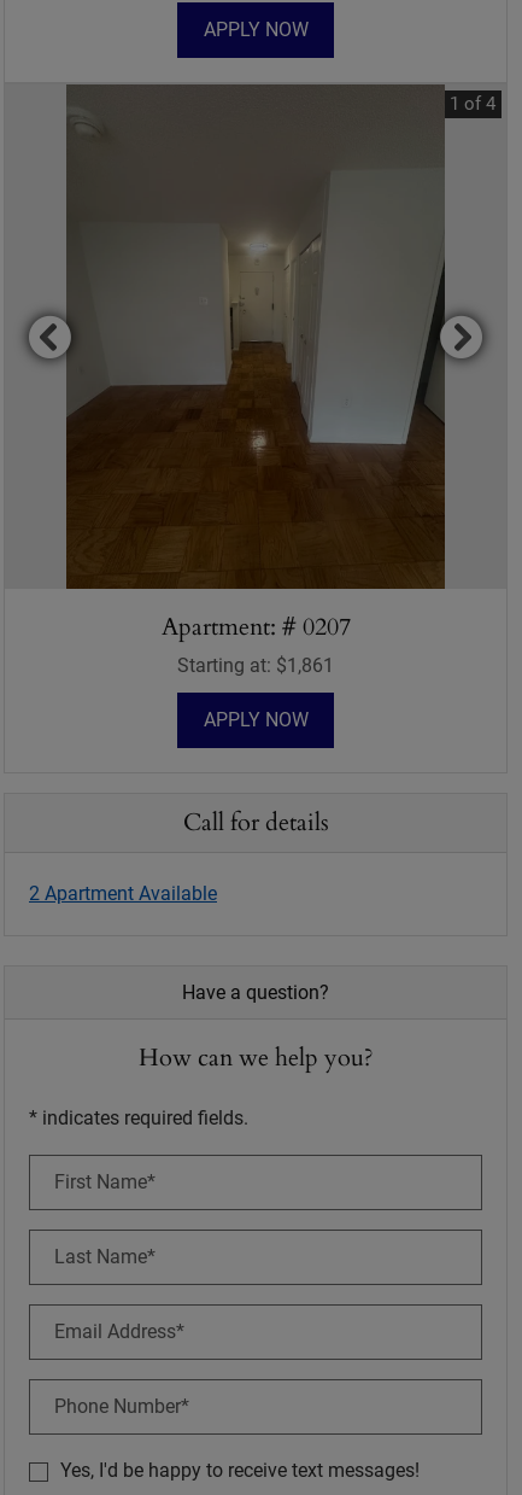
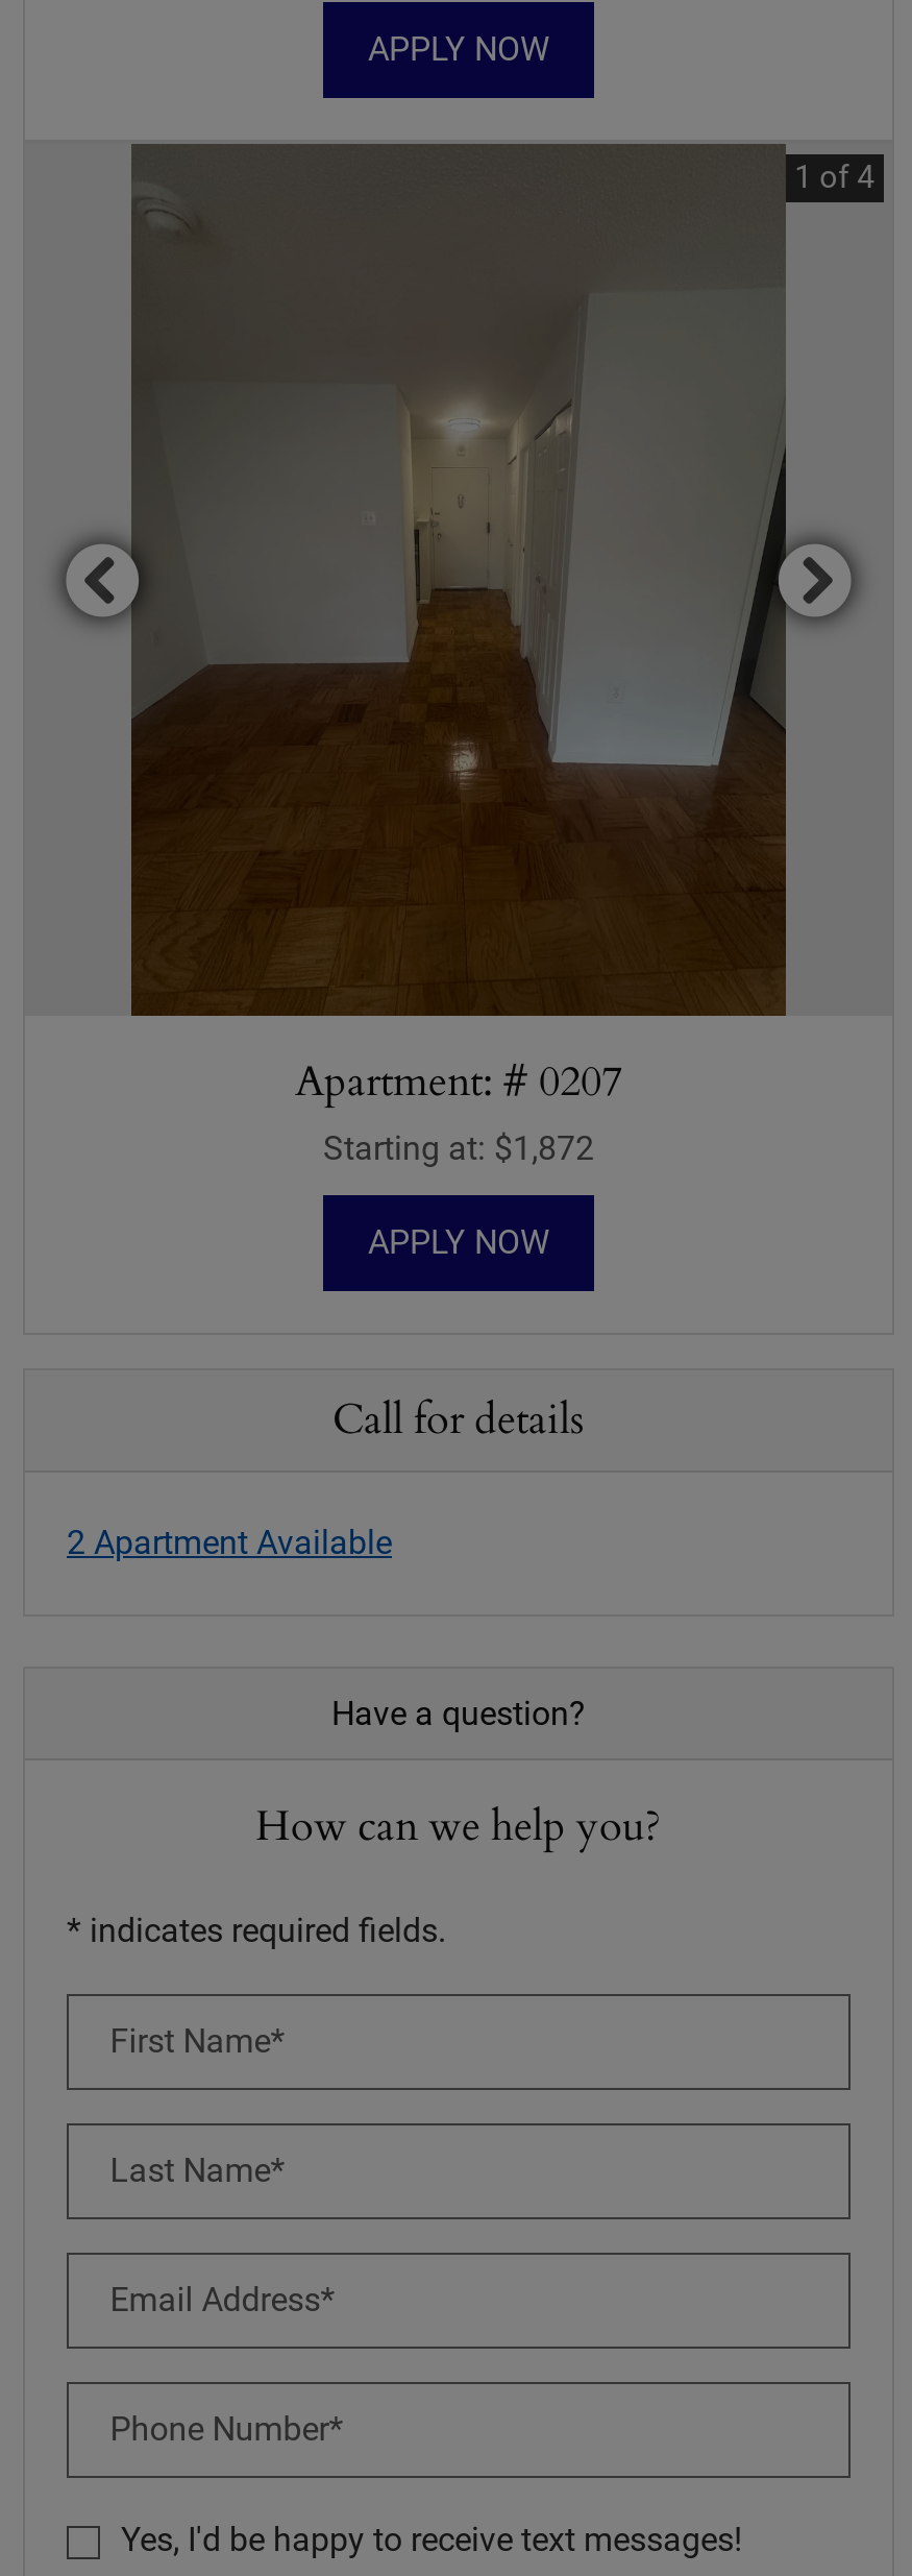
[177,654,334,677] Starting at: $1,861 -> [323,1129,594,1169] Starting at: $1,872

